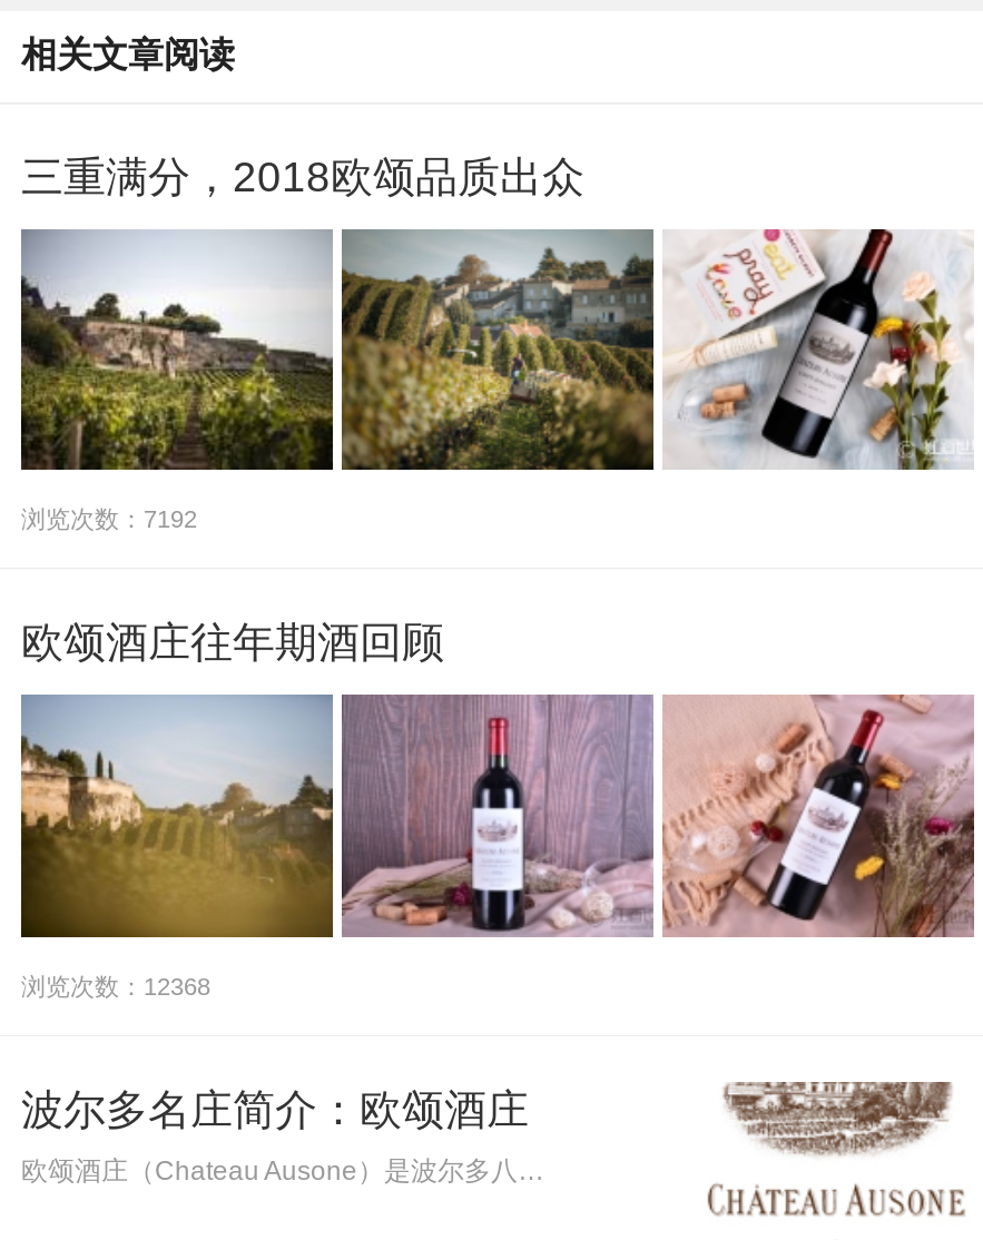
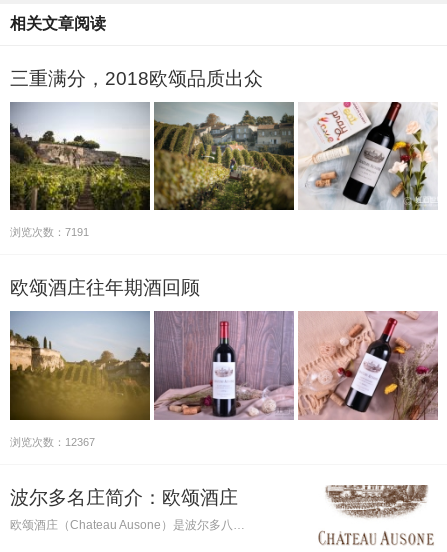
[21,506,197,533] 浏览次数：7192 -> [10,226,89,238] 浏览次数：7191
[21,973,210,999] 浏览次数：12368 -> [10,436,95,448] 浏览次数：12367

